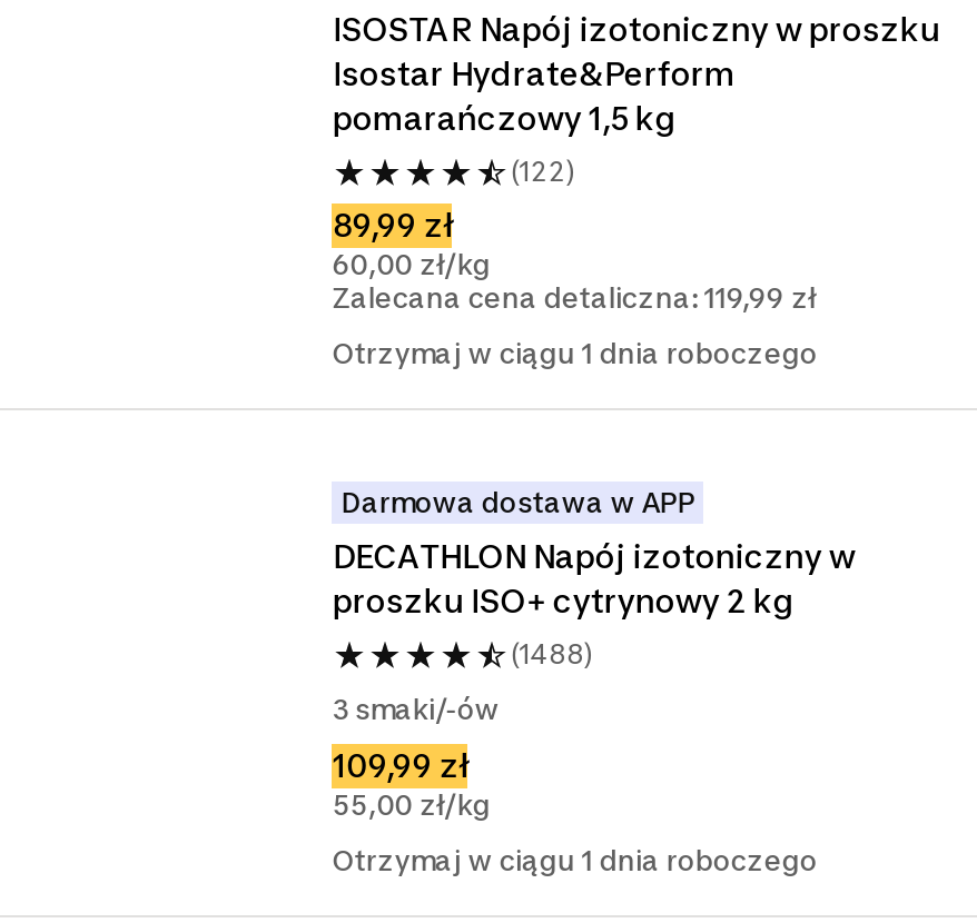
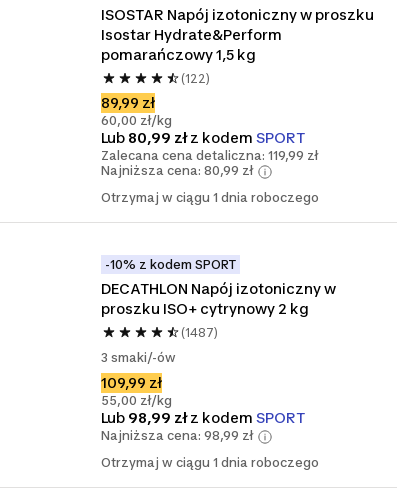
none -> [101,129,305,146] Lub 80,99 zł z kodem SPORT
none -> [101,163,253,178] Najniższa cena: 80,99 zł
[341,486,695,519] Darmowa dostawa w APP -> [105,257,236,272] -10% z kodem SPORT
[510,637,593,670] (1488) -> [181,325,218,340] (1487)
none -> [101,409,305,443] Lub 98,99 zł z kodem SPORT | Najniższa cena: 98,99 zł

